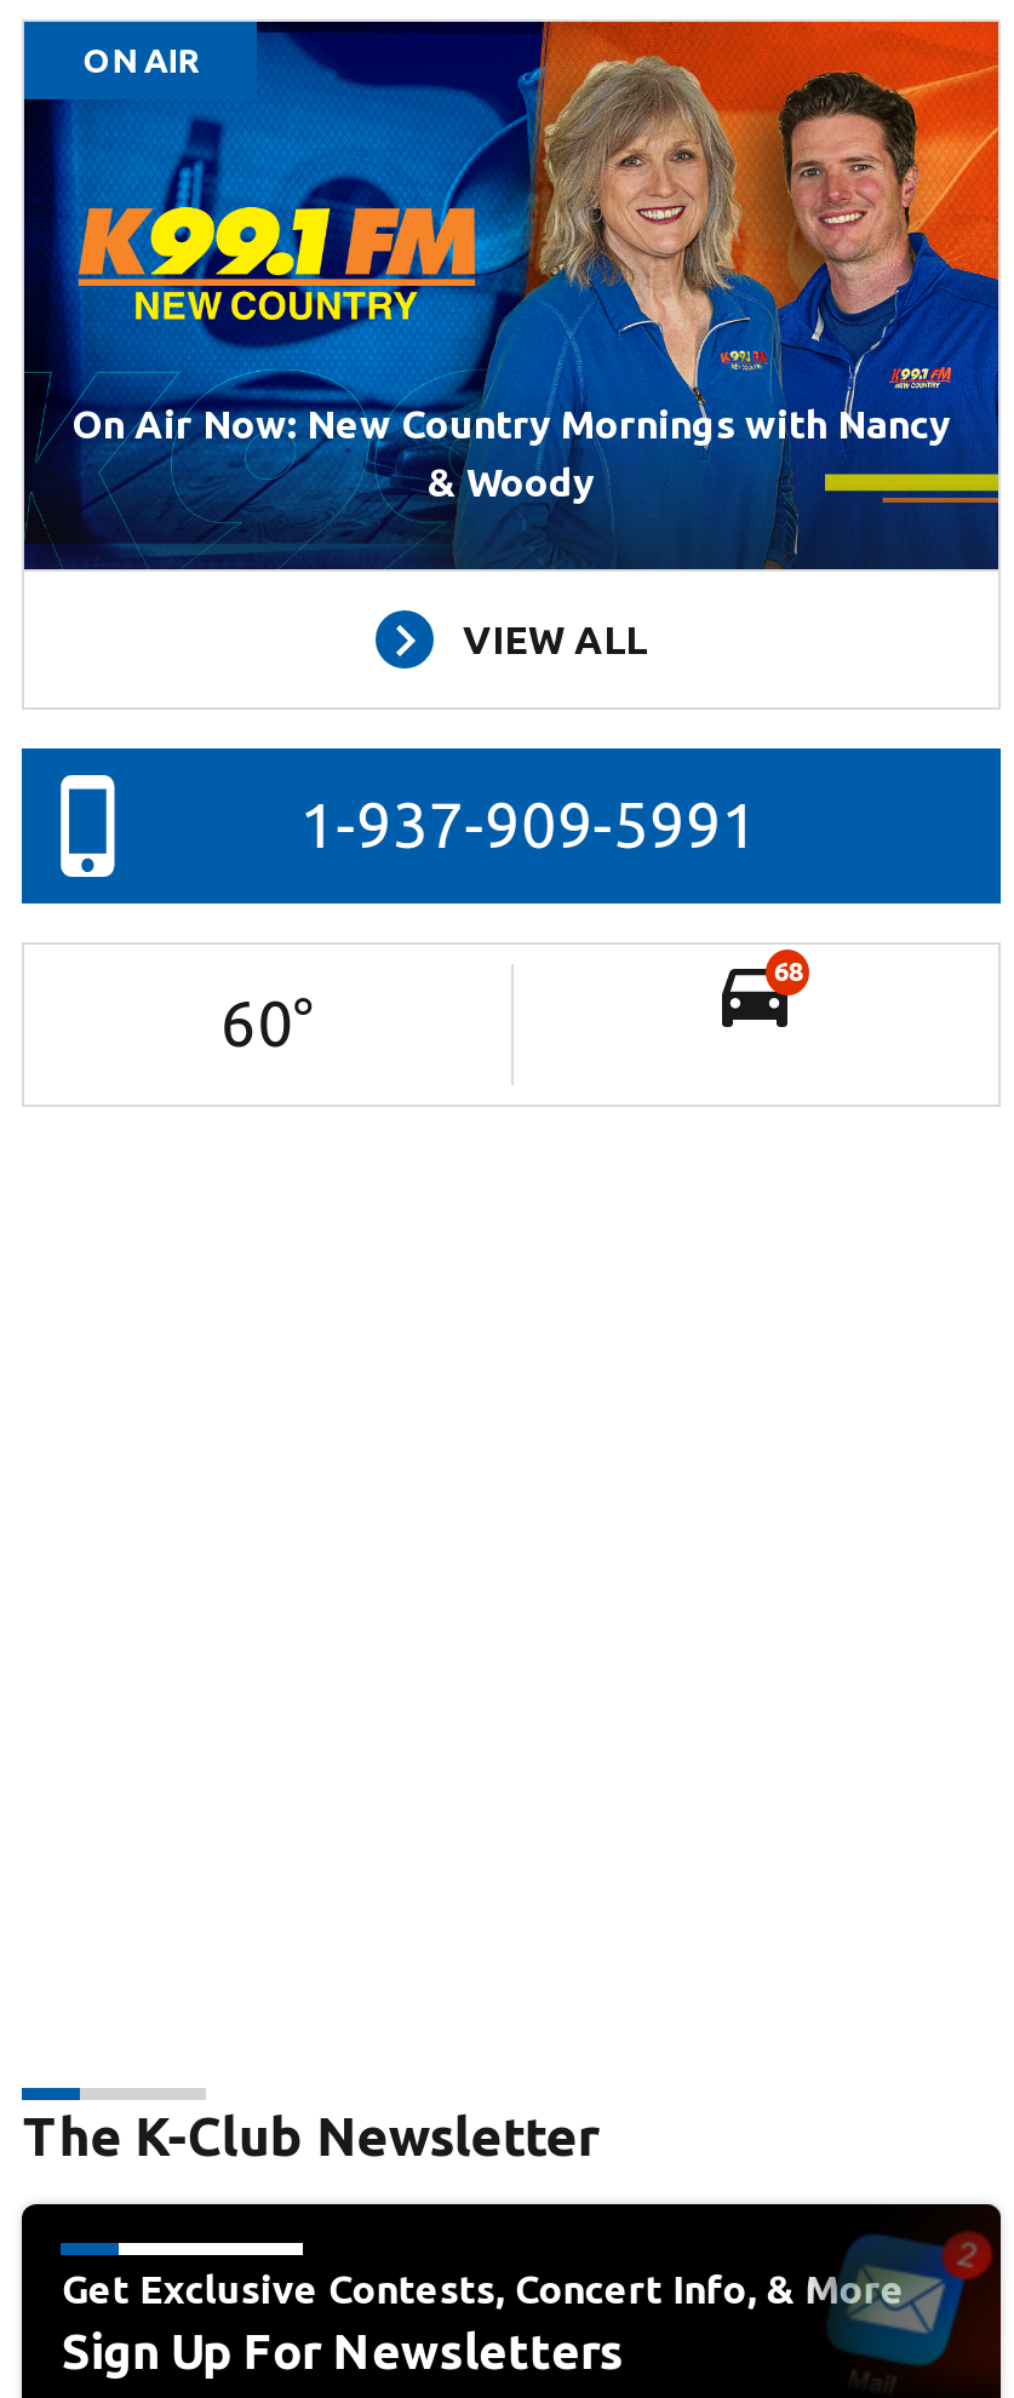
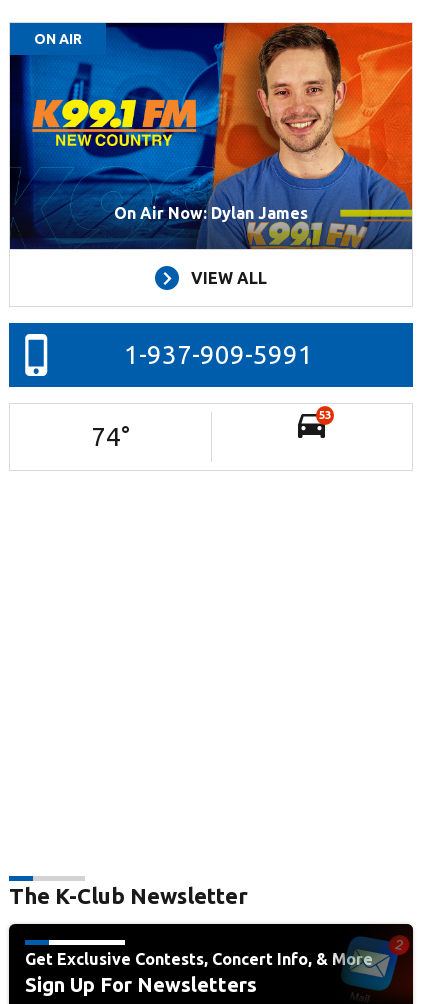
[71,22,1001,572] [image] | On Air Now: New Country Mornings with Nancy | & Woody -> [114,23,413,250] [image] | On Air Now: Dylan James
[774,957,803,986] 68 -> [319,409,331,421] 53
[221,989,315,1059] 60° -> [91,422,130,451] 74°

